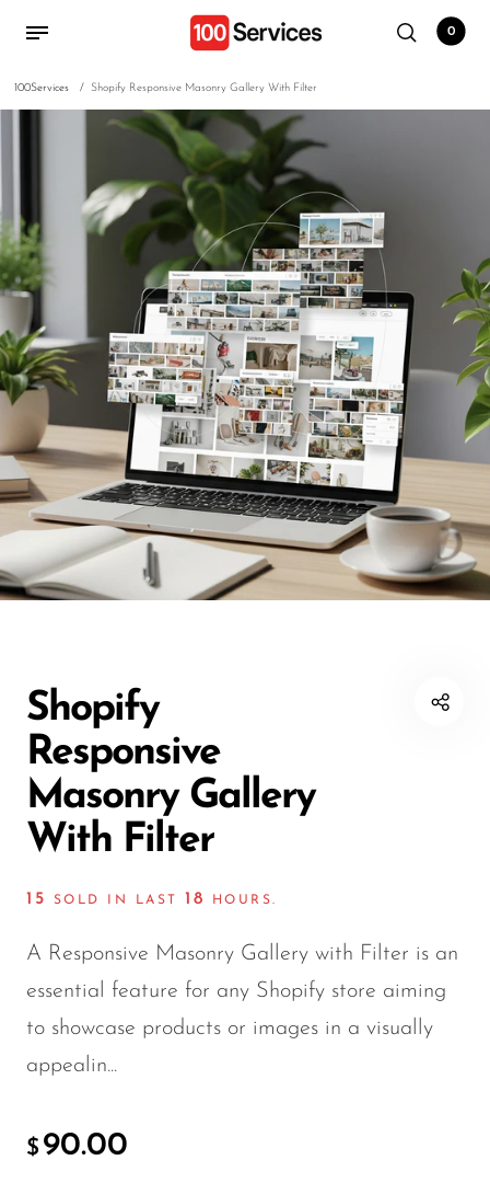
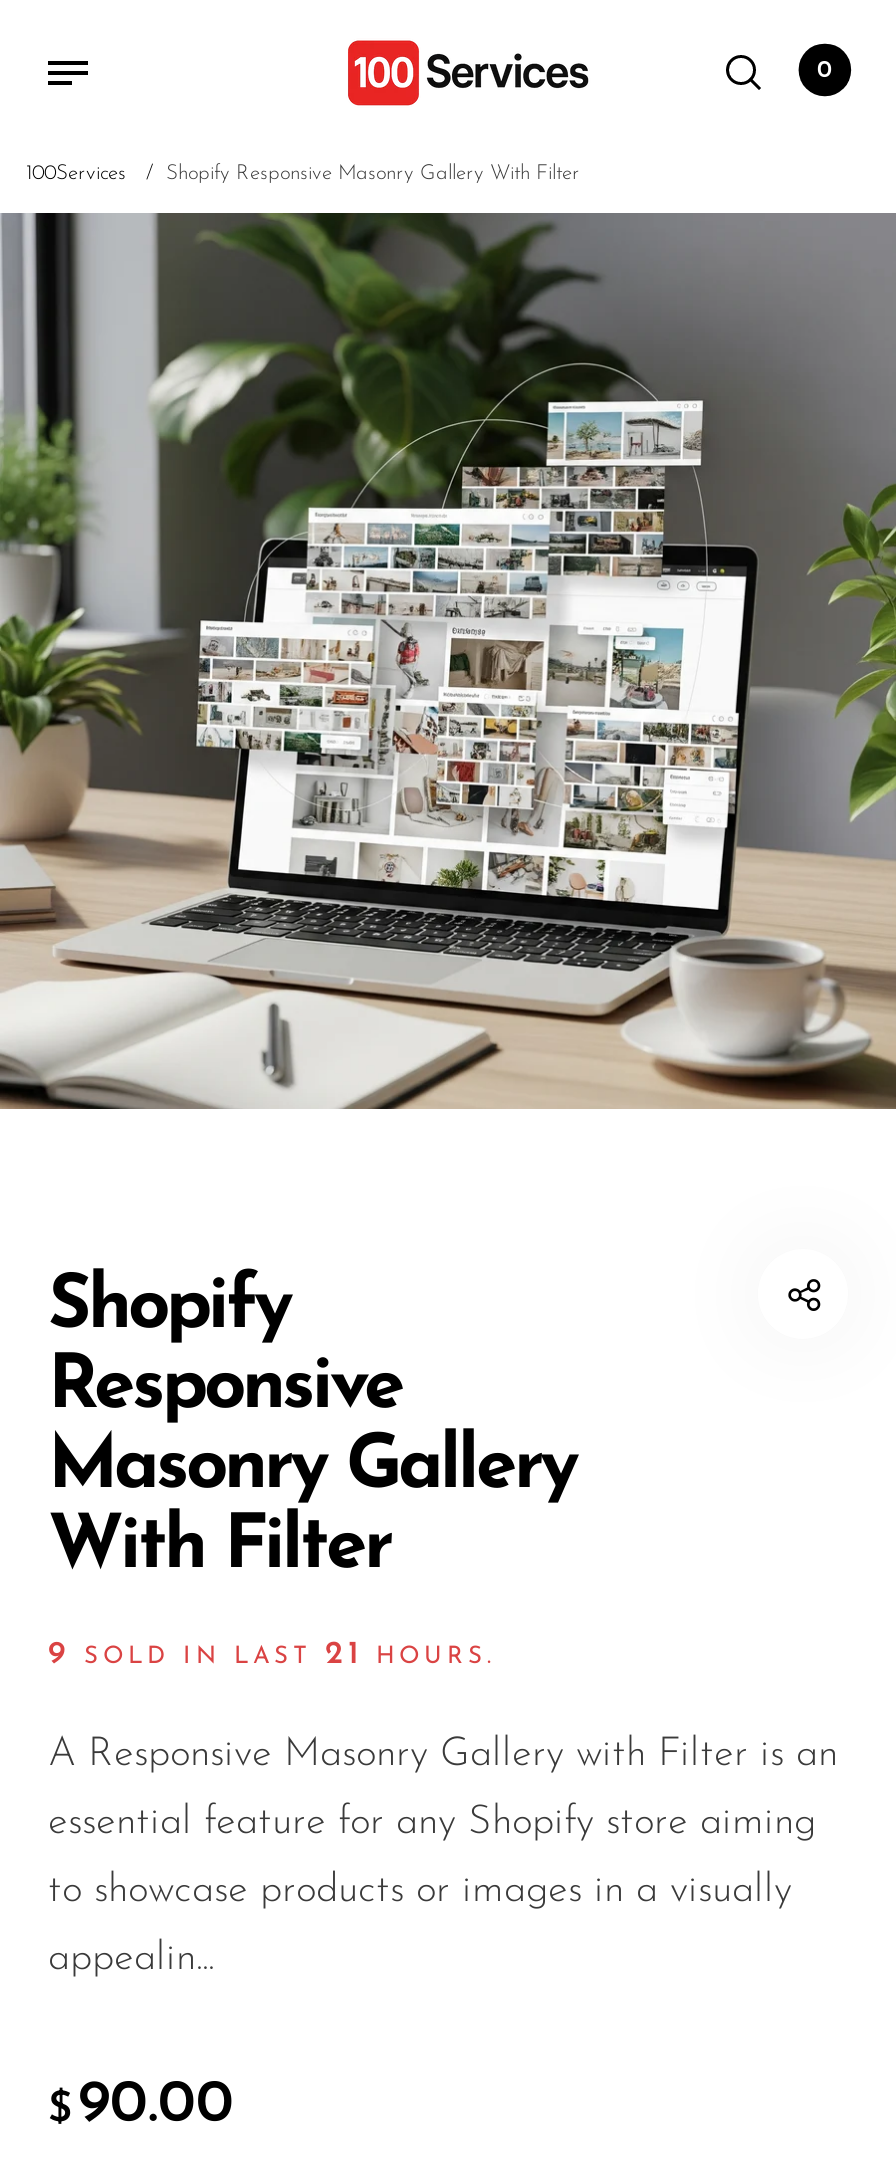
[26,891,277,908] 15 SOLD IN LAST 18 HOURS. -> [48,1639,496,1671] 9 SOLD IN LAST 21 HOURS.

